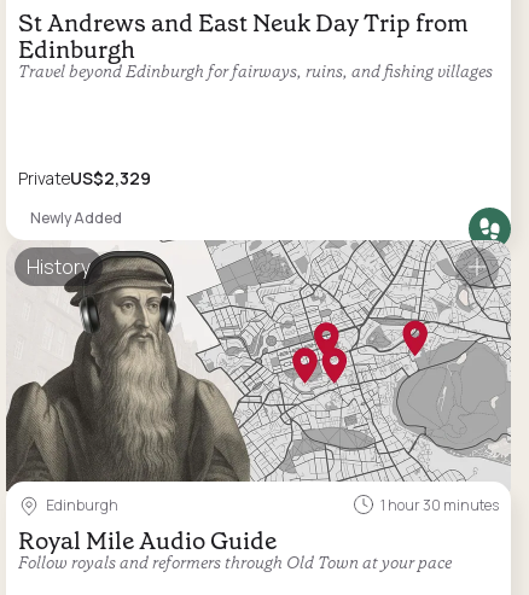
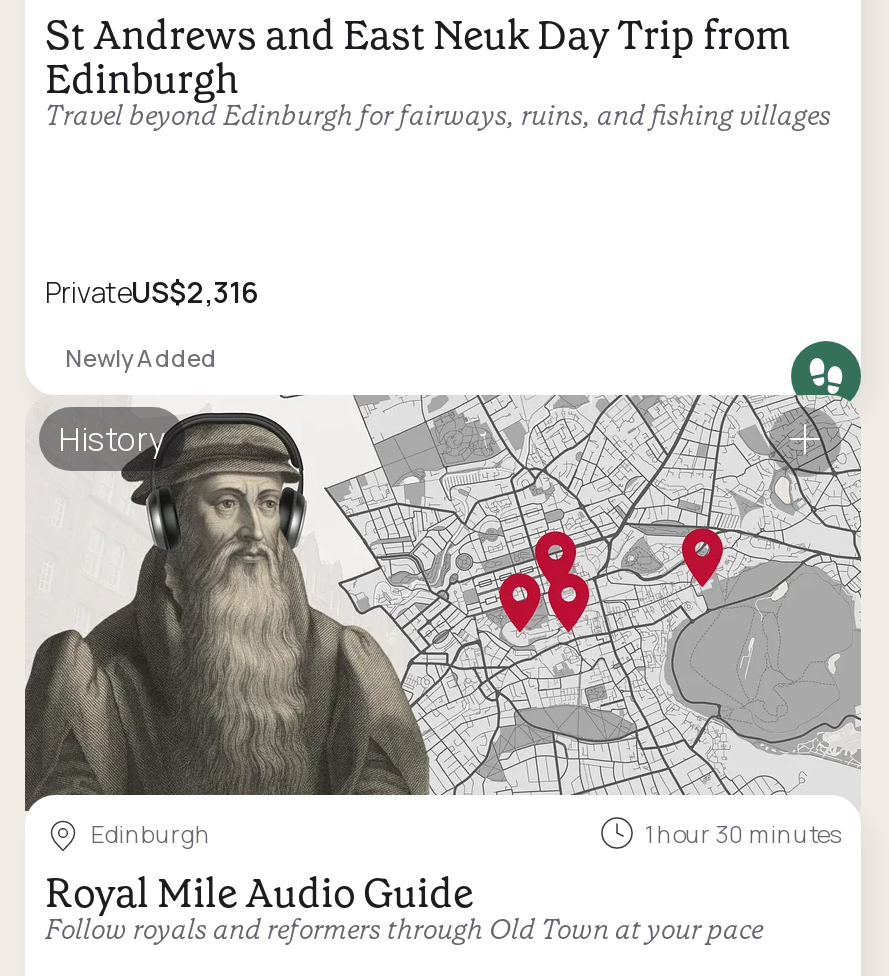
[18,167,151,189] PrivateUS$2,329 -> [45,273,259,311] PrivateUS$2,316

